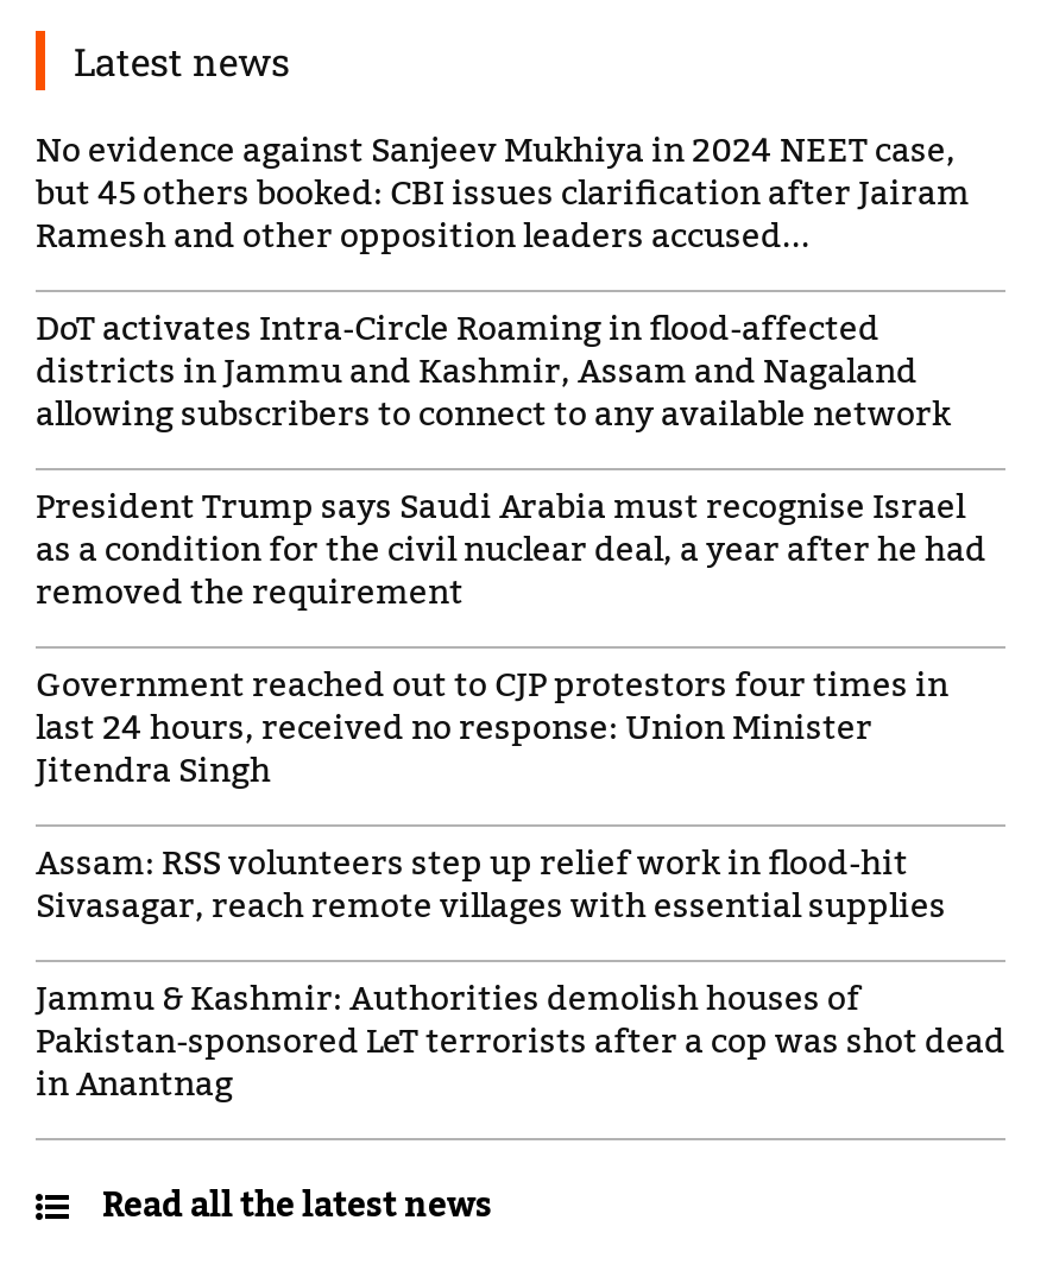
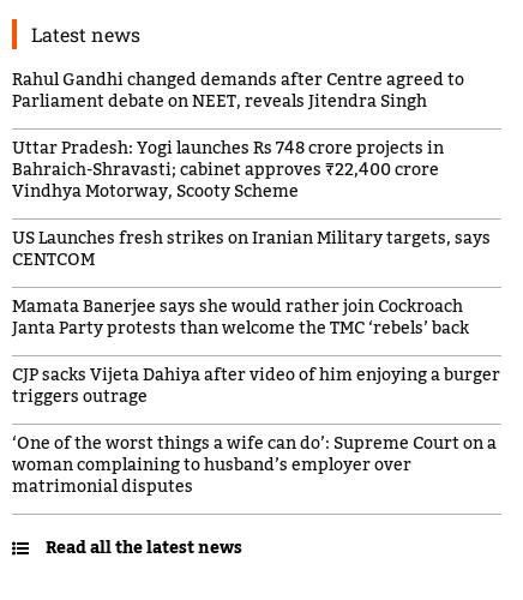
[36,119,1005,1119] No evidence against Sanjeev Mukhiya in 2024 NEET case, | but 45 others booked: CBI issues clarification after Jairam | Ramesh and other opposition leaders accused... | DoT activates Intra-Circle Roaming in flood-affected | districts in Jammu and Kashmir, Assam and Nagaland | allowing subscribers to connect to any available network | President Trump says Saudi Arabia must recognise Israel | as a condition for the civil nuclear deal, a year after he had | removed the requirement | Government reached out to CJP protestors four times in | last 24 hours, received no response: Union Minister | Jitendra Singh | Assam: RSS volunteers step up relief work in flood-hit | Sivasagar, reach remote villages with essential supplies | Jammu & Kashmir: Authorities demolish houses of | Pakistan-sponsored LeT terrorists after a cop was shot dead | in Anantnag -> [12,64,500,504] Rahul Gandhi changed demands after Centre agreed to | Parliament debate on NEET, reveals Jitendra Singh | Uttar Pradesh: Yogi launches Rs 748 crore projects in | Bahraich-Shravasti; cabinet approves ₹22,400 crore | Vindhya Motorway, Scooty Scheme | US Launches fresh strikes on Iranian Military targets, says | CENTCOM | Mamata Banerjee says she would rather join Cockroach | Janta Party protests than welcome the TMC ‘rebels’ back | CJP sacks Vijeta Dahiya after video of him enjoying a burger | triggers outrage | ‘One of the worst things a wife can do’: Supreme Court on a | woman complaining to husband’s employer over | matrimonial disputes

